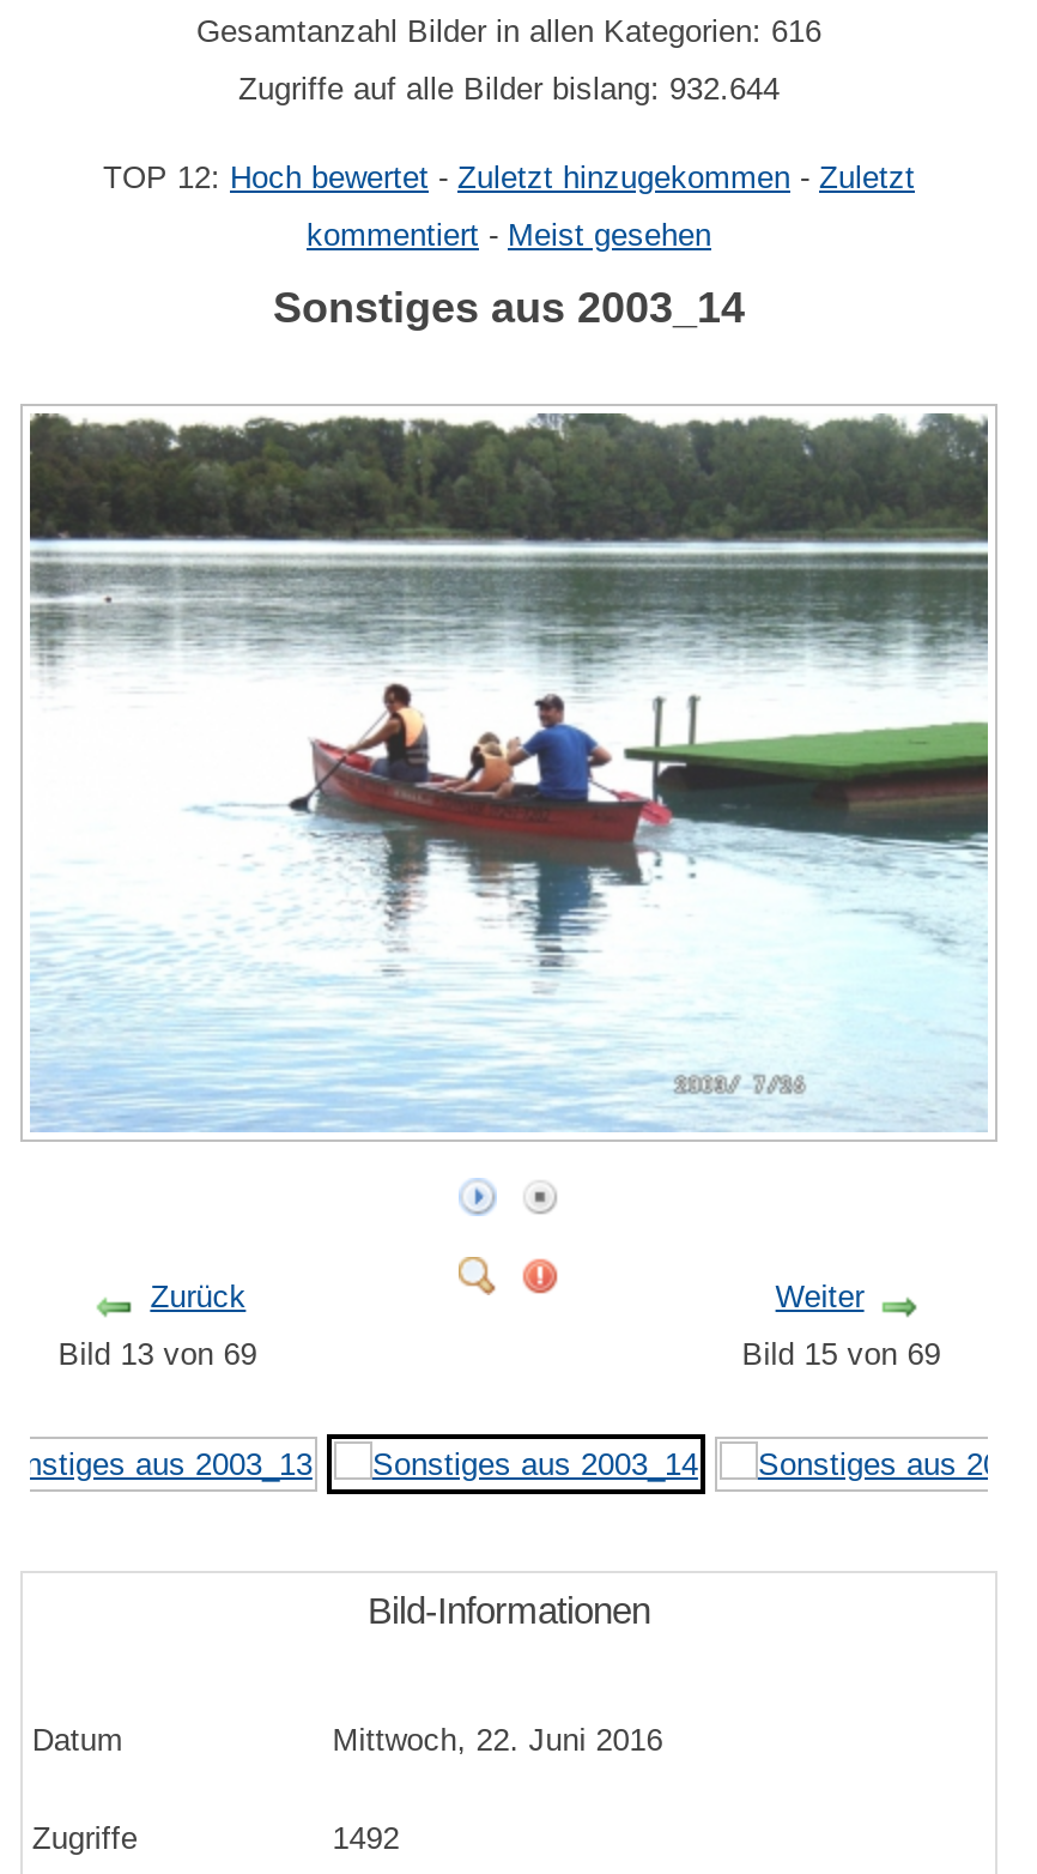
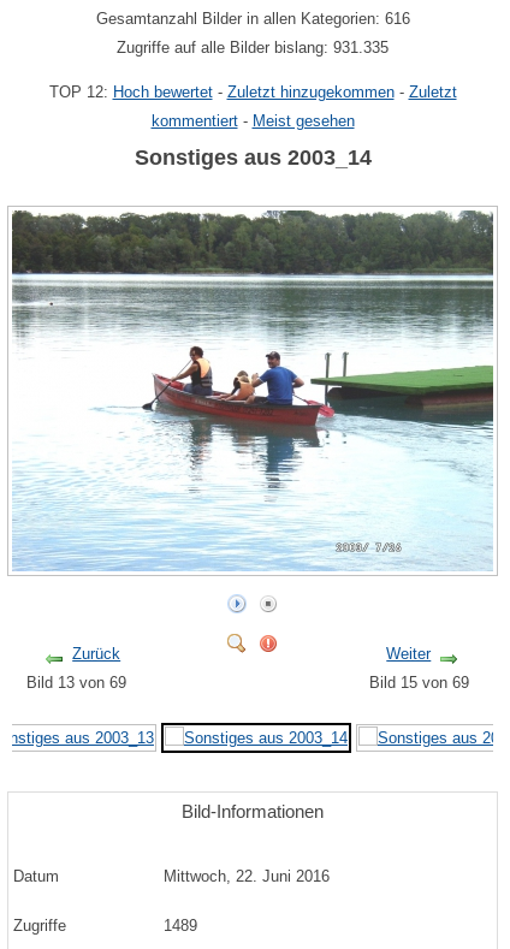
[238,72,780,108] Zugriffe auf alle Bilder bislang: 932.644 -> [117,39,389,57] Zugriffe auf alle Bilder bislang: 931.335
[332,1819,399,1855] 1492 -> [164,916,198,934] 1489

